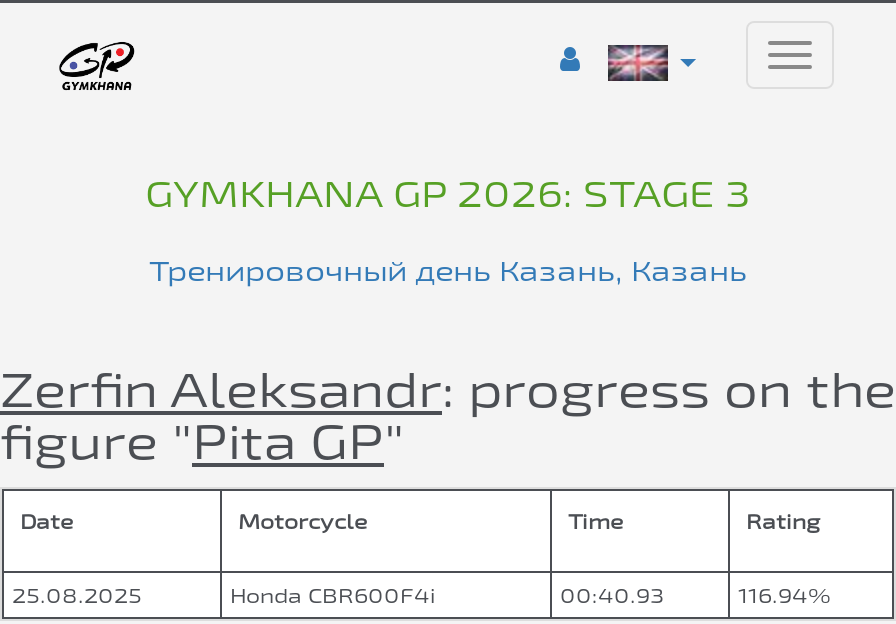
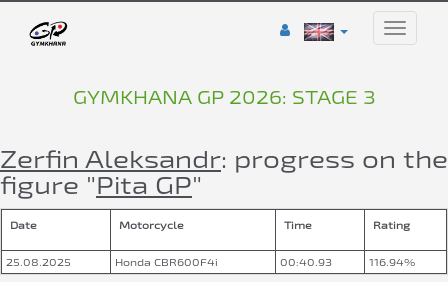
[149,252,747,286] Тренировочный день Казань, Казань -> none

